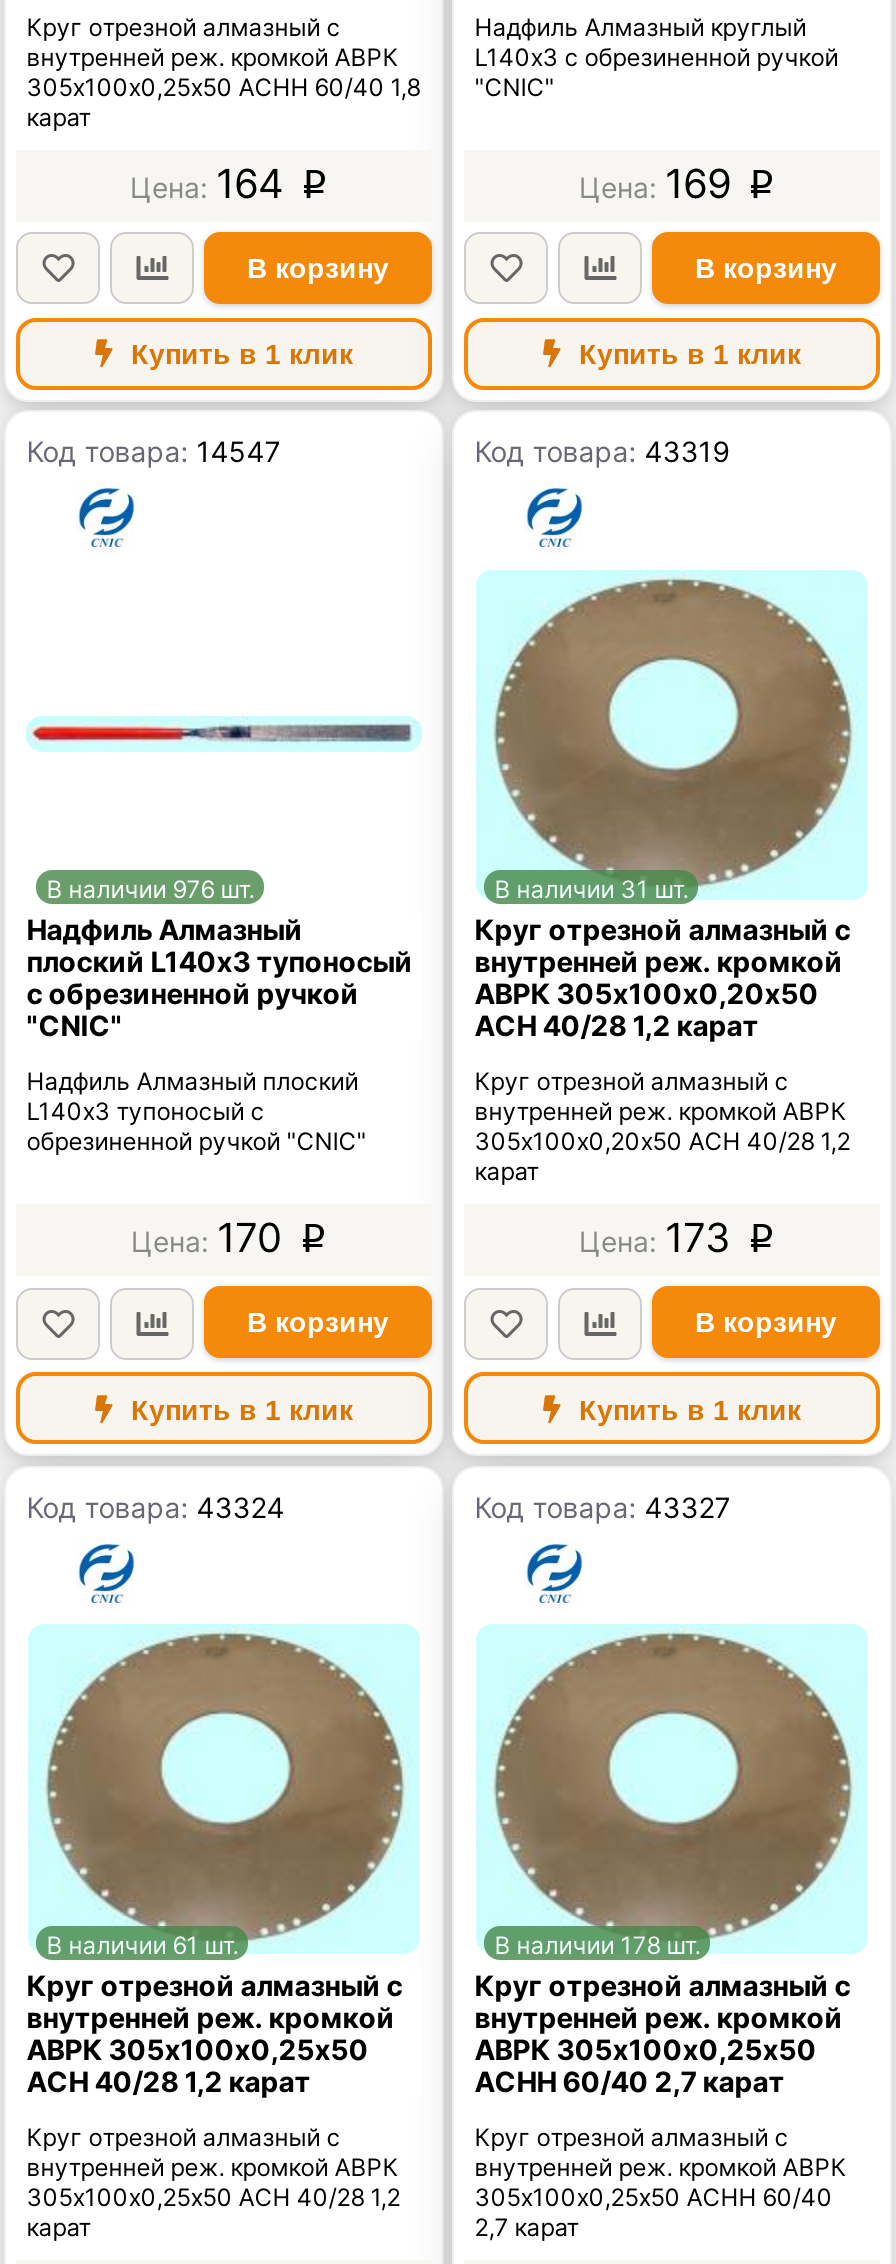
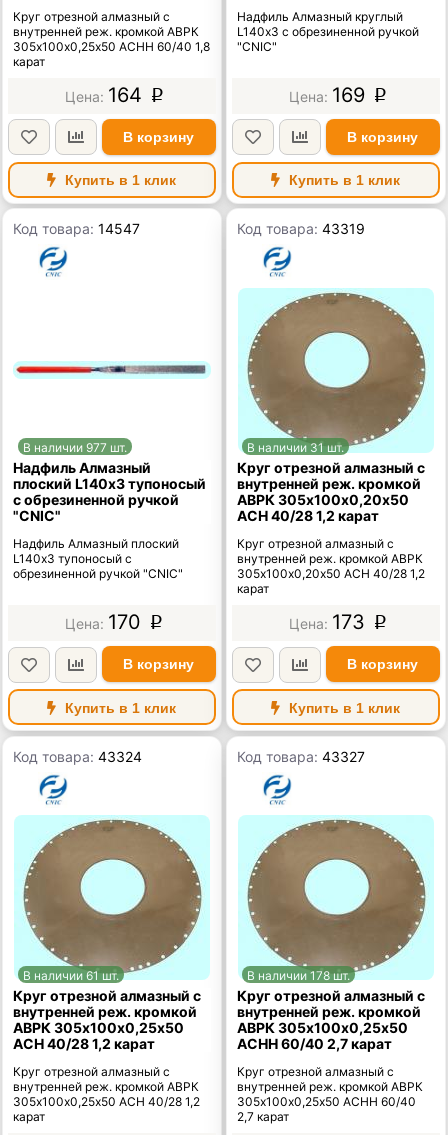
[46,874,254,904] В наличии 976 шт. -> [23,440,127,455] В наличии 977 шт.

